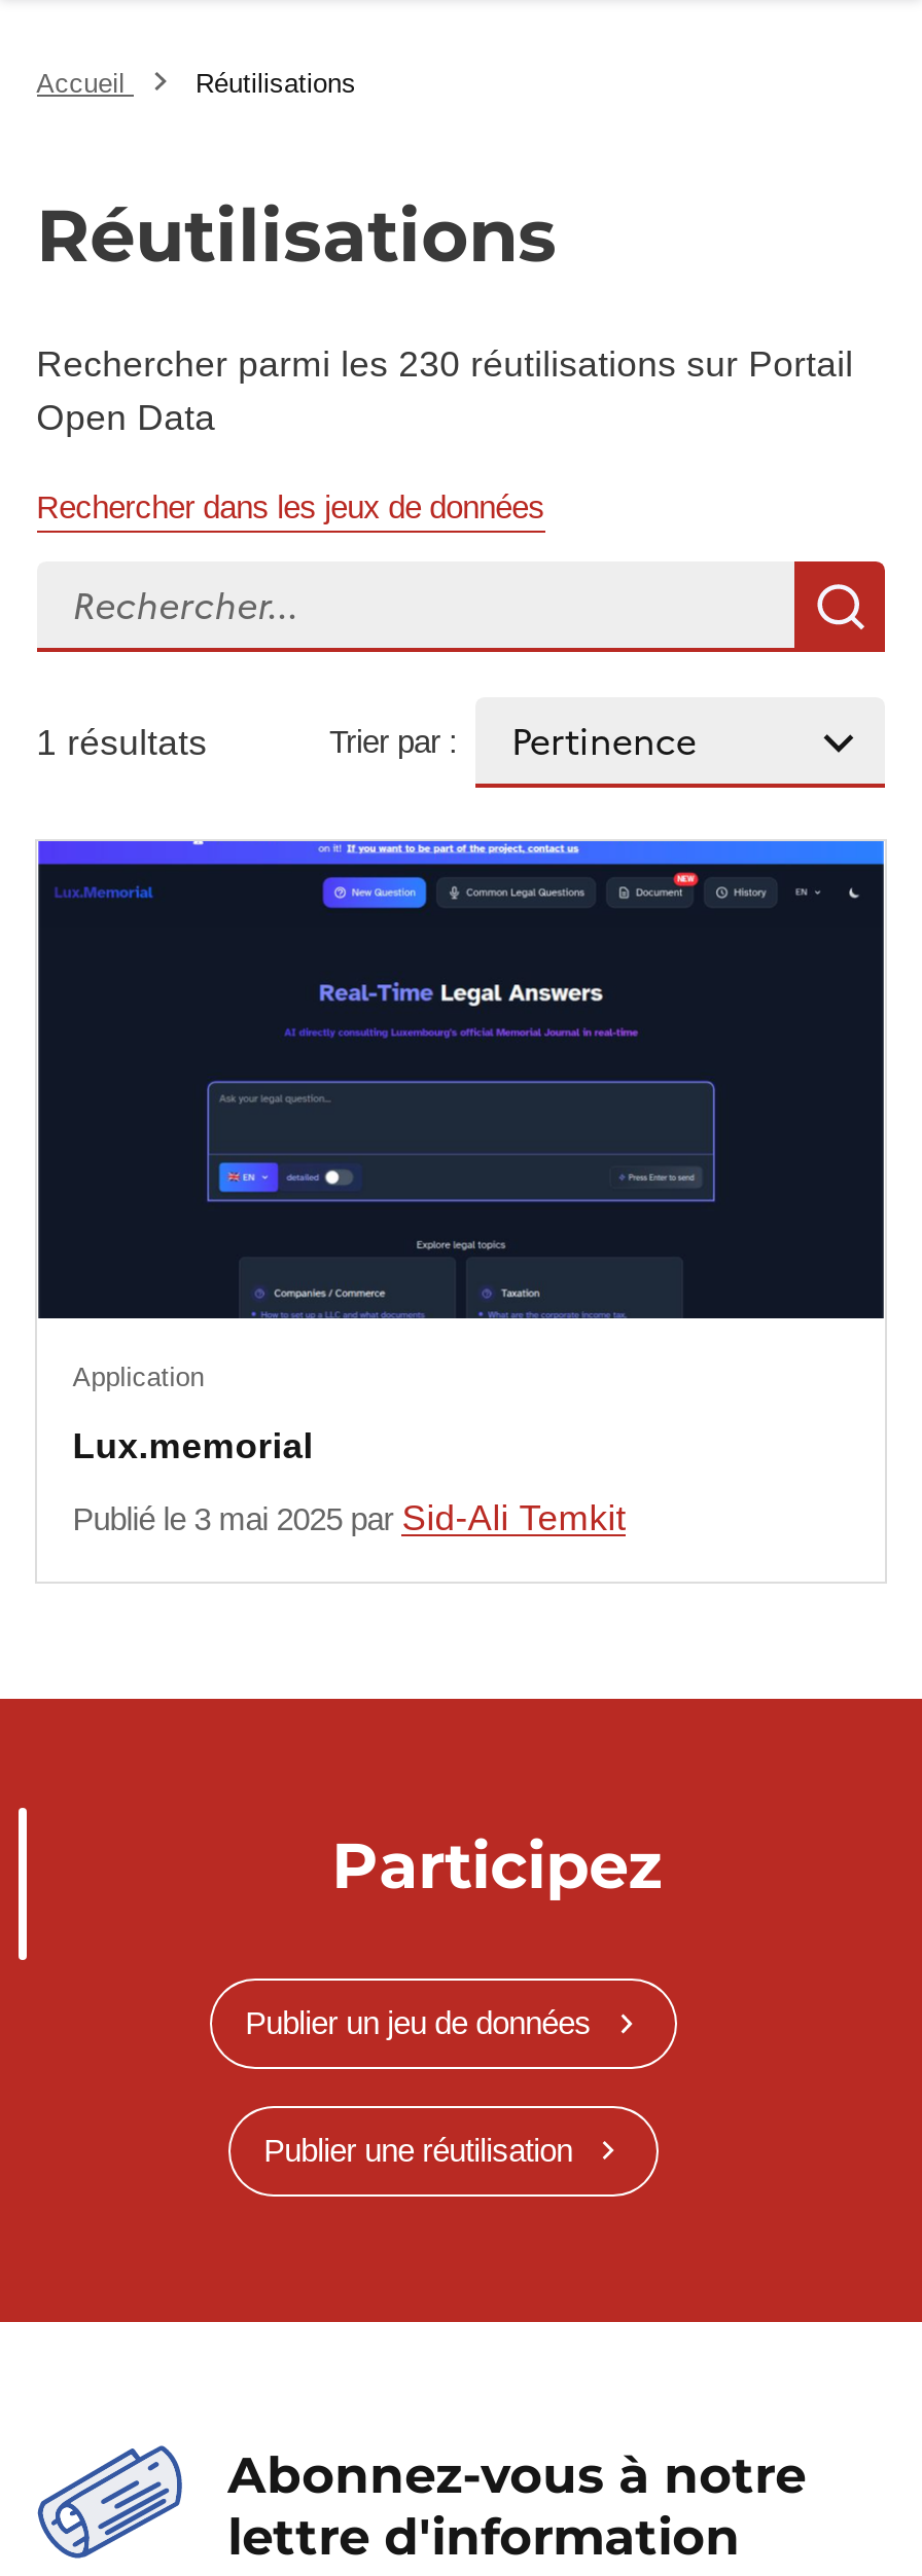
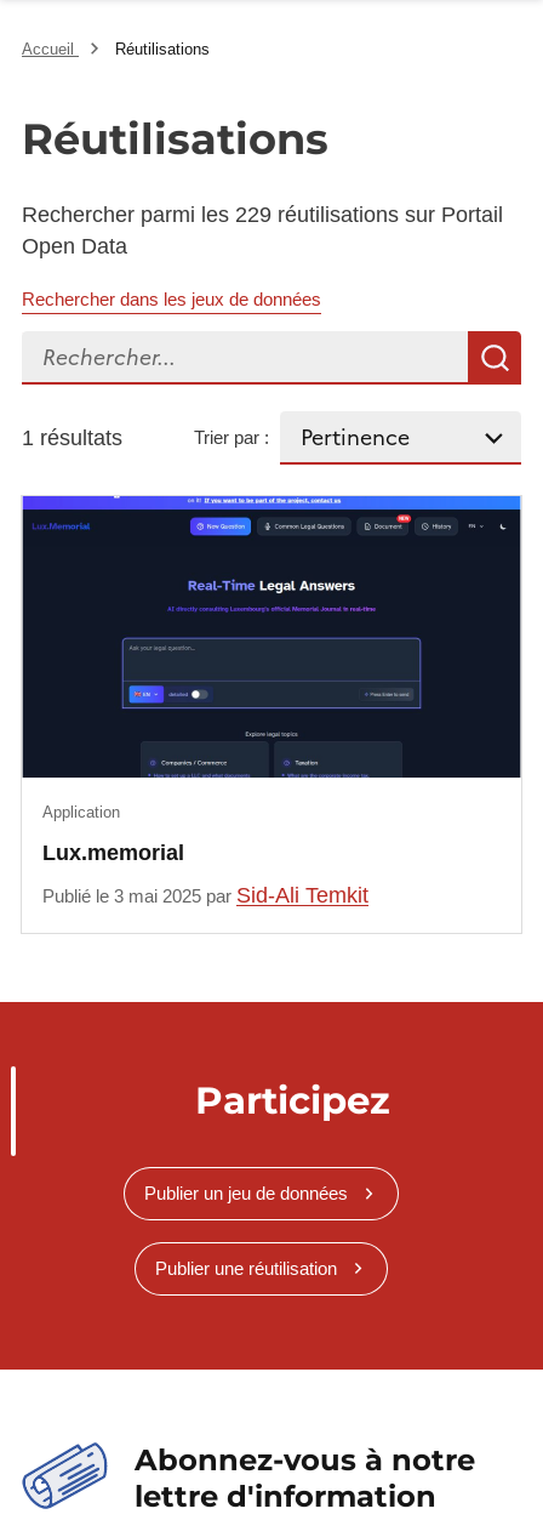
[36,344,853,385] Rechercher parmi les 230 réutilisations sur Portail -> [21,203,503,227] Rechercher parmi les 229 réutilisations sur Portail

